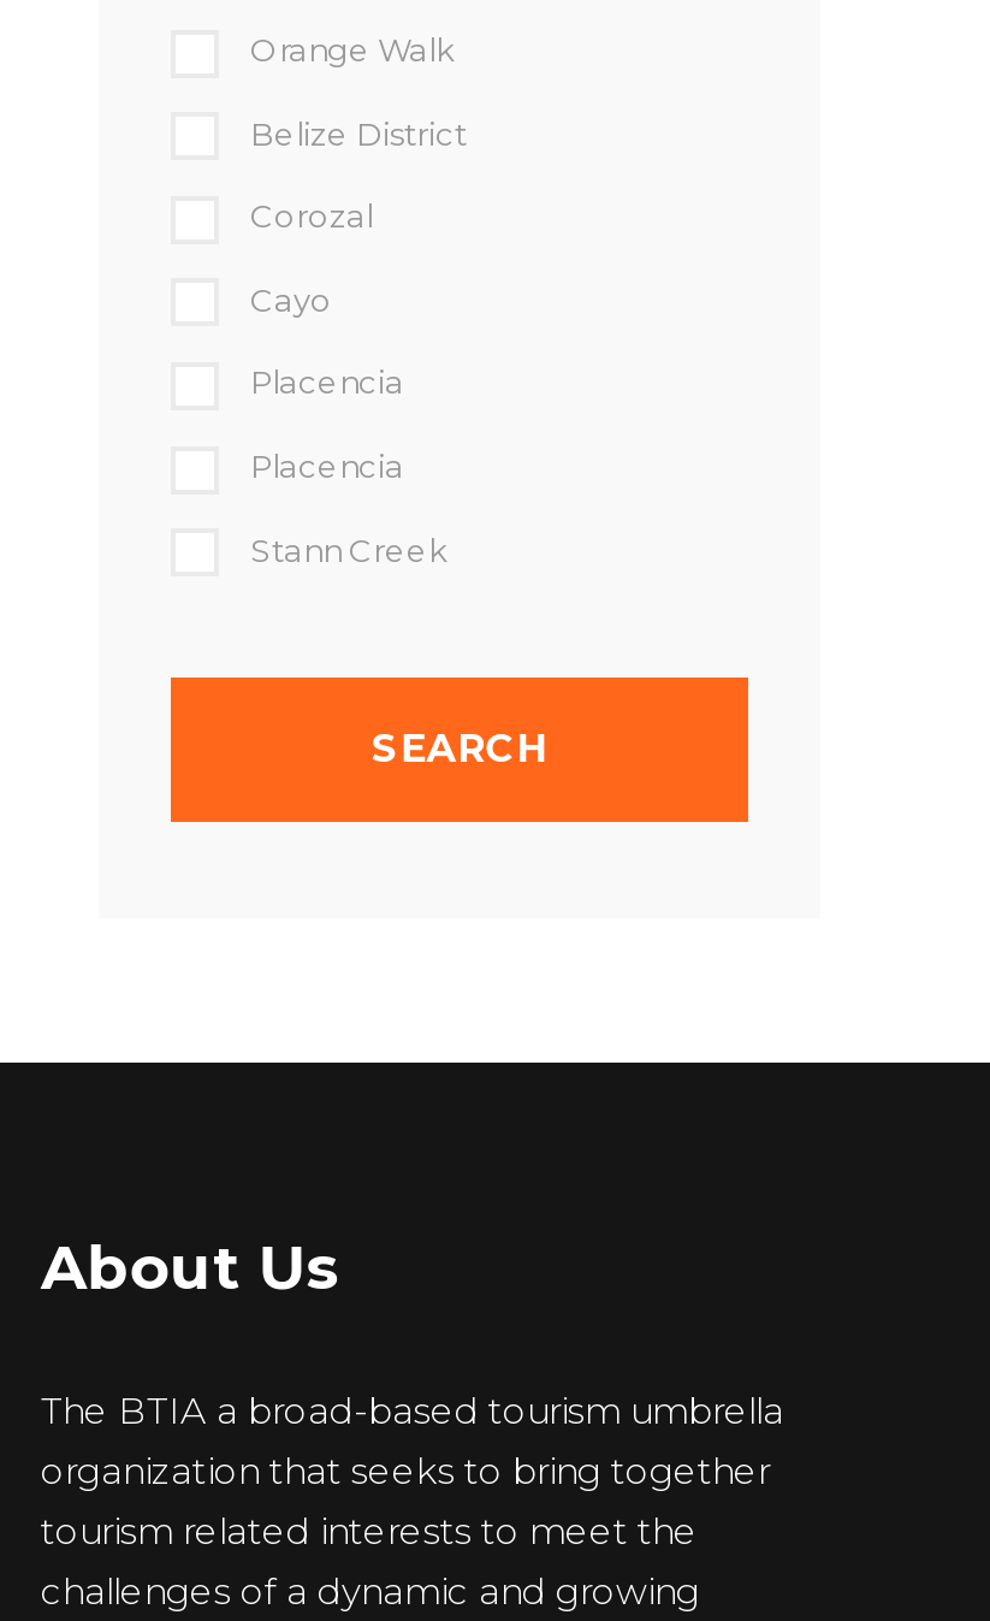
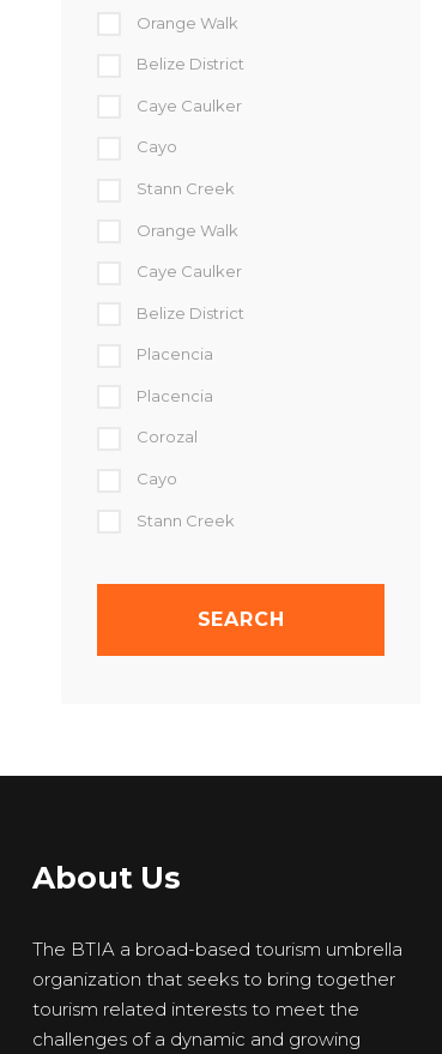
[250,197,373,235] Corozal -> [137,96,242,115] Caye Caulker
none -> [137,179,244,322] Stann Creek | Orange Walk | Caye Caulker | Belize District
none -> [137,427,198,488] Corozal | Cayo

